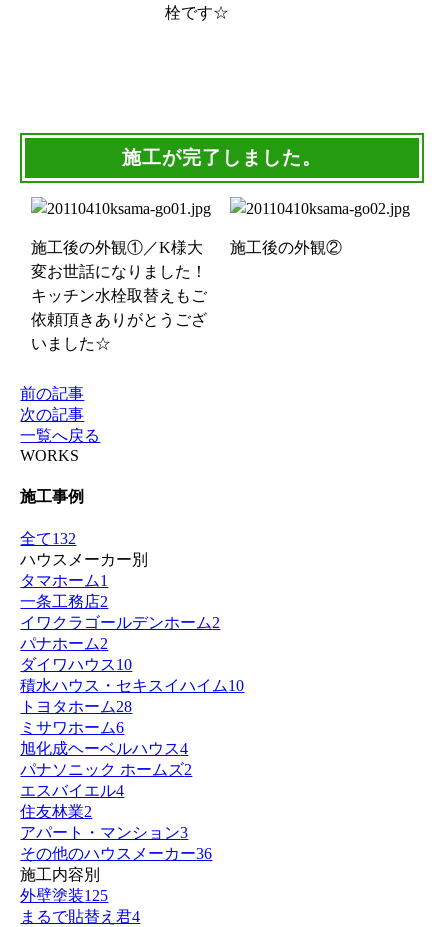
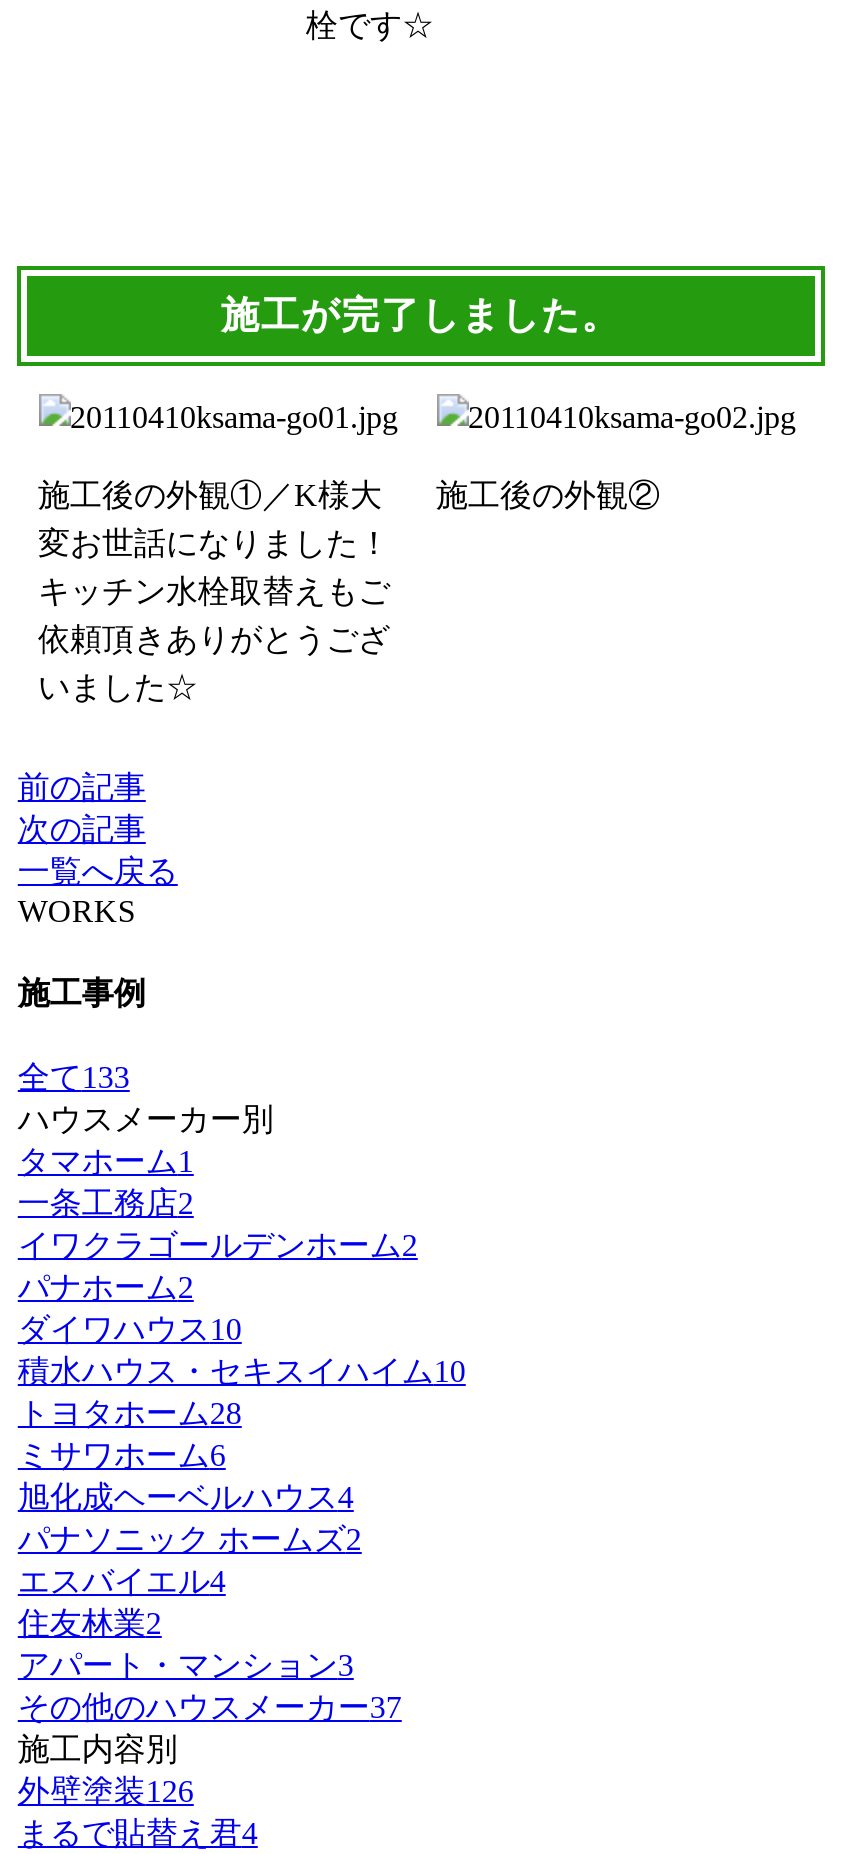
[20,530,76,547] 全て132 -> [18,1060,130,1094] 全て133
[20,845,212,862] その他のハウスメーカー36 -> [18,1690,402,1724] その他のハウスメーカー37
[20,887,108,904] 外壁塗装125 -> [18,1774,194,1808] 外壁塗装126

